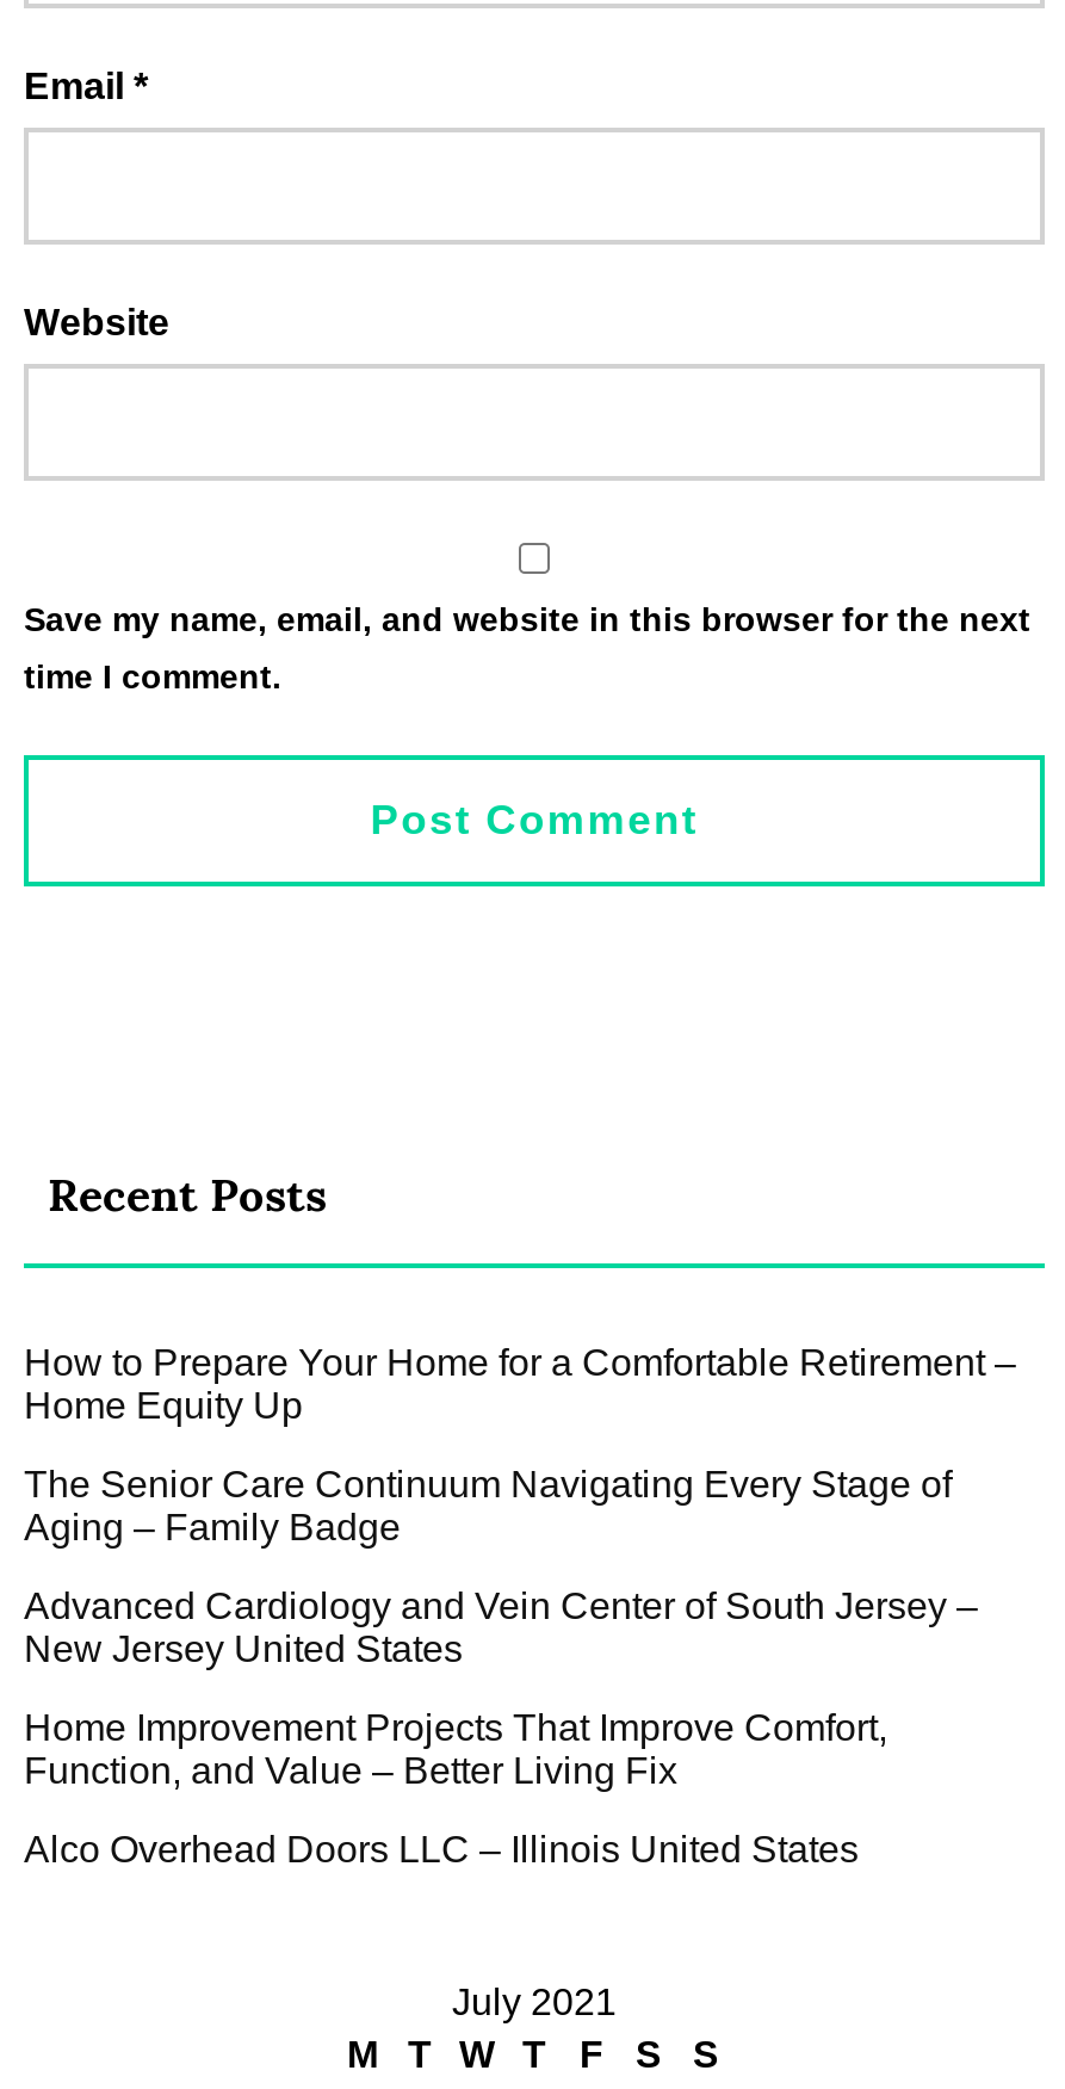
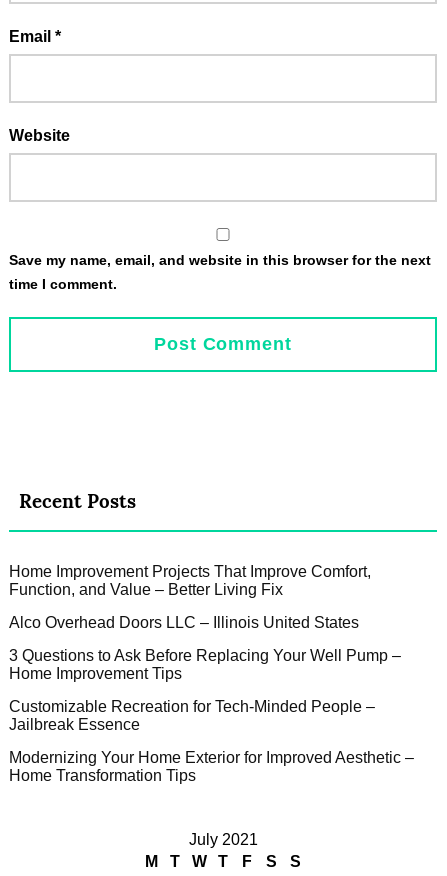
[24,1343,1016,1670] How to Prepare Your Home for a Comfortable Retirement – | Home Equity Up | The Senior Care Continuum Navigating Every Stage of | Aging – Family Badge | Advanced Cardiology and Vein Center of South Jersey – | New Jersey United States -> none
moved [24,1708,887,1870] -> [9,563,371,631]: Home Improvement Projects That Improve Comfort, | Function, and Value – Better Living Fix | Alco Overhead Doors LLC – Illinois United States
none -> [9,647,414,784] 3 Questions to Ask Before Replacing Your Well Pump – | Home Improvement Tips | Customizable Recreation for Tech-Minded People – | Jailbreak Essence | Modernizing Your Home Exterior for Improved Aesthetic – | Home Transformation Tips

